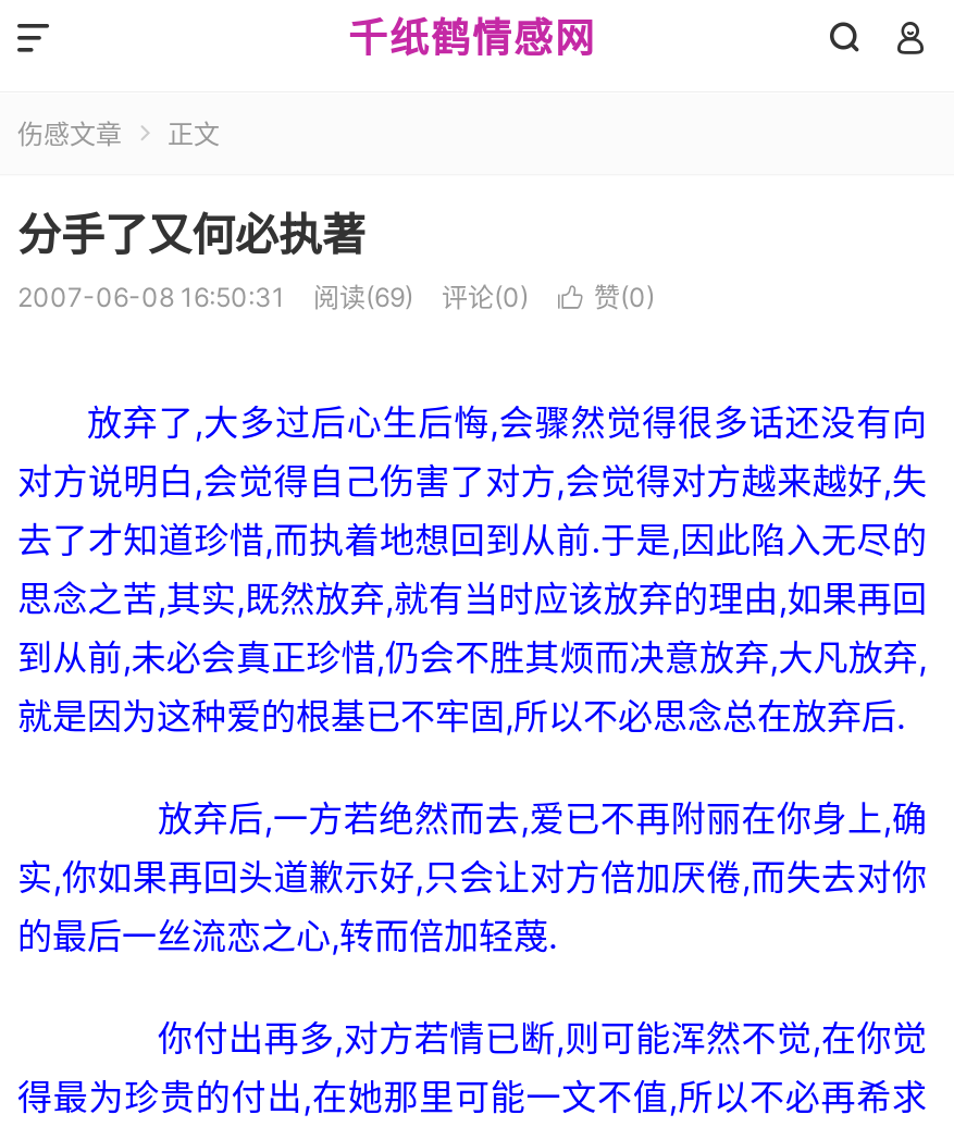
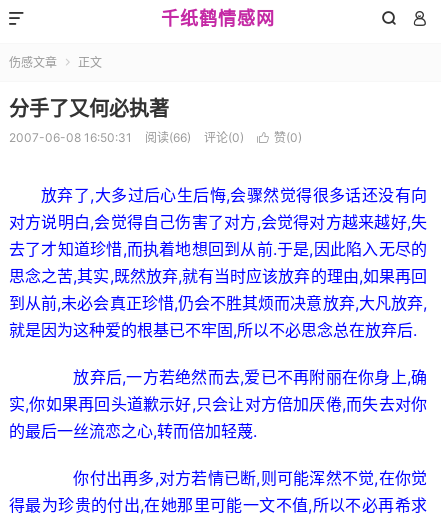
[313,281,413,313] 阅读(69) -> [145,130,191,145] 阅读(66)

